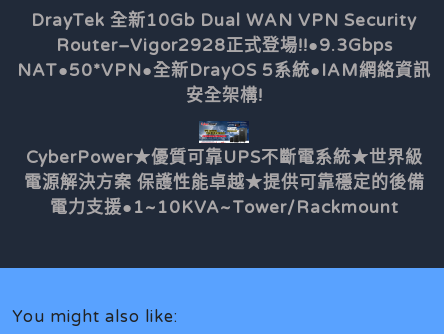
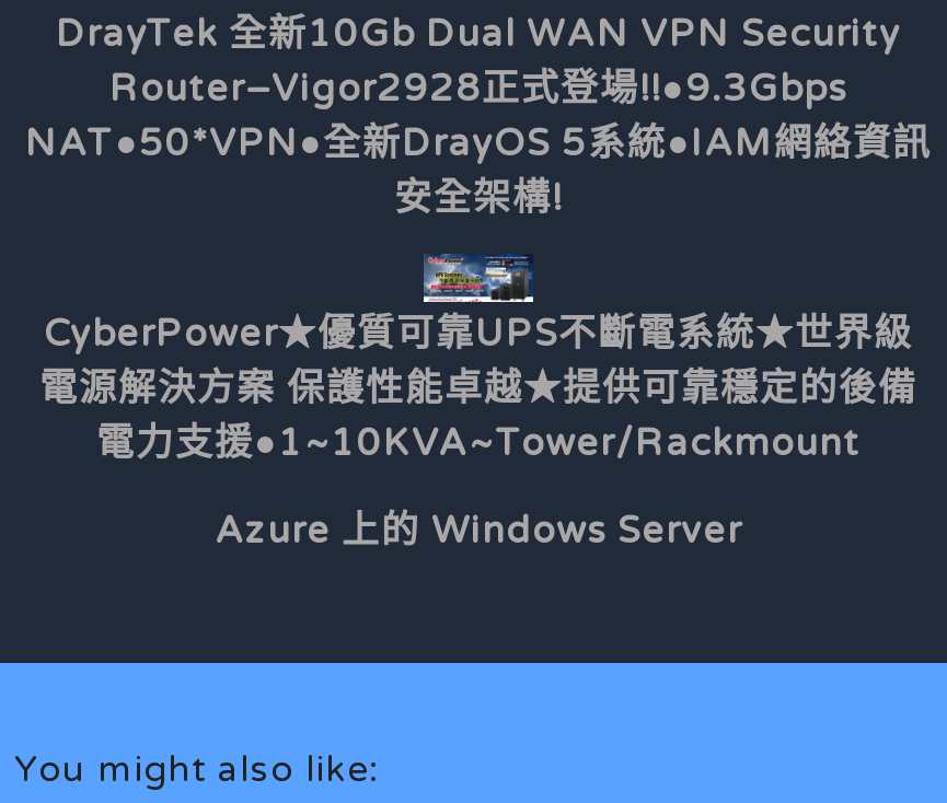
none -> [215,508,742,554] Azure 上的 Windows Server

